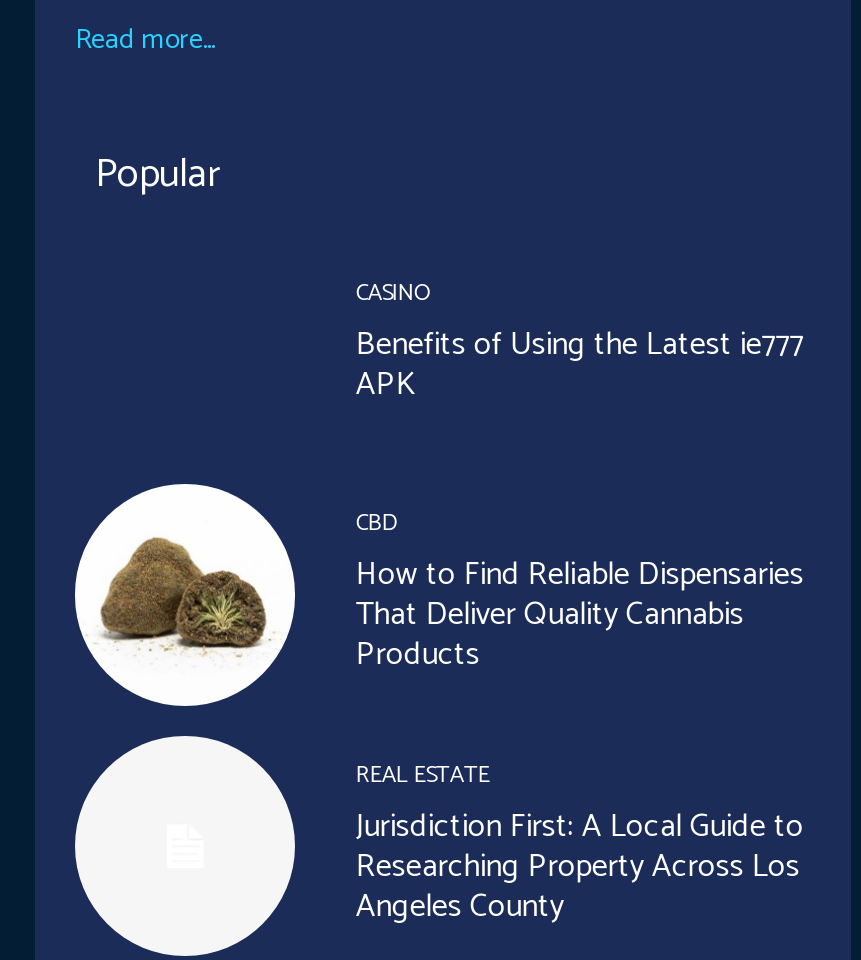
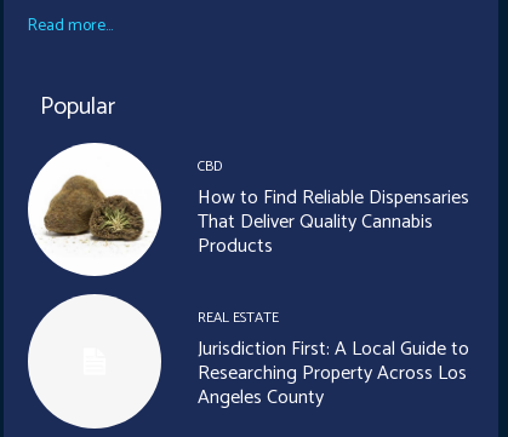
[356,274,804,412] CASINO | Benefits of Using the Latest ie777 | APK -> none

